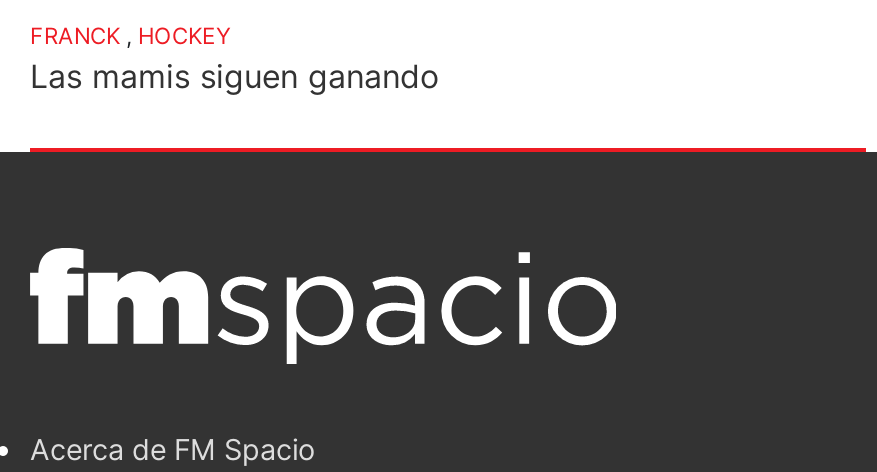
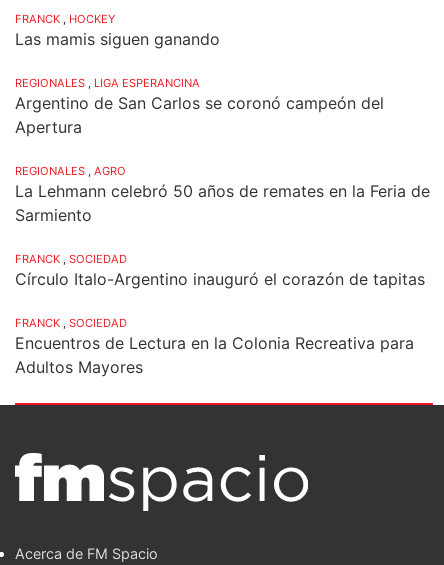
none -> [15,76,430,377] REGIONALES , LIGA ESPERANCINA | Argentino de San Carlos se coronó campeón del | Apertura | REGIONALES , AGRO | La Lehmann celebró 50 años de remates en la Feria de | Sarmiento | FRANCK , SOCIEDAD | Círculo Italo-Argentino inauguró el corazón de tapitas | FRANCK , SOCIEDAD | Encuentros de Lectura en la Colonia Recreativa para | Adultos Mayores

